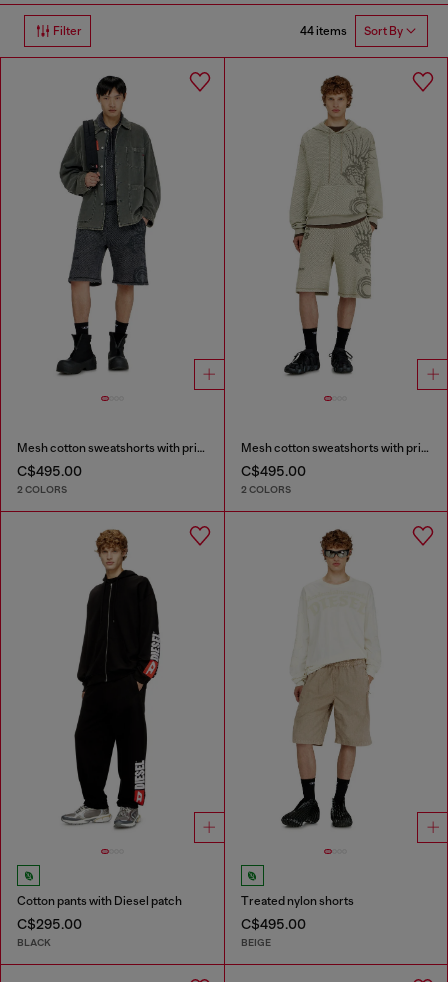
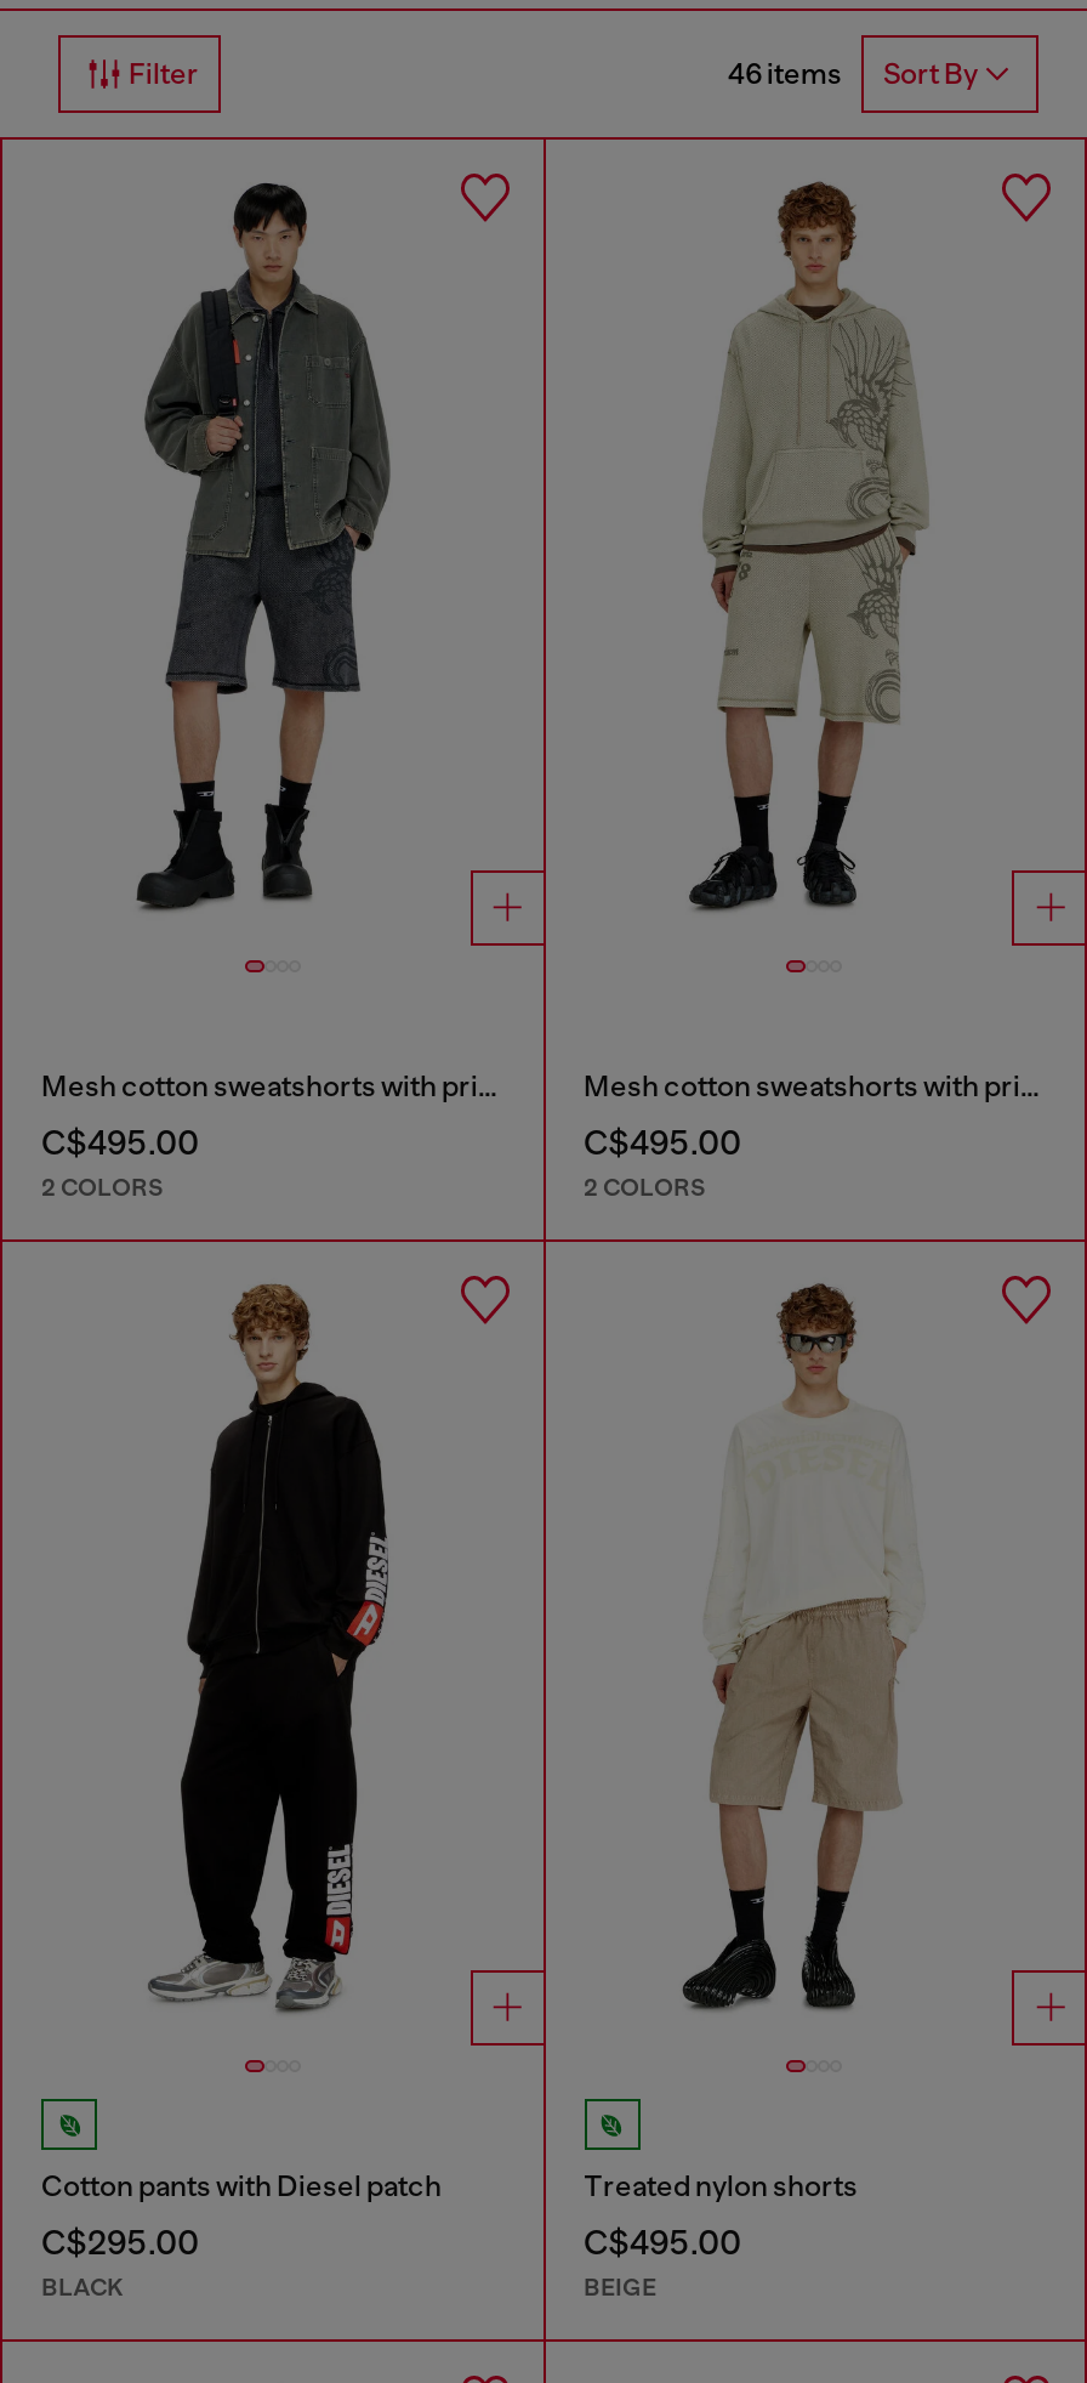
[300,24,403,38] 44 items Sort By -> [728,57,978,92] 46 items Sort By

